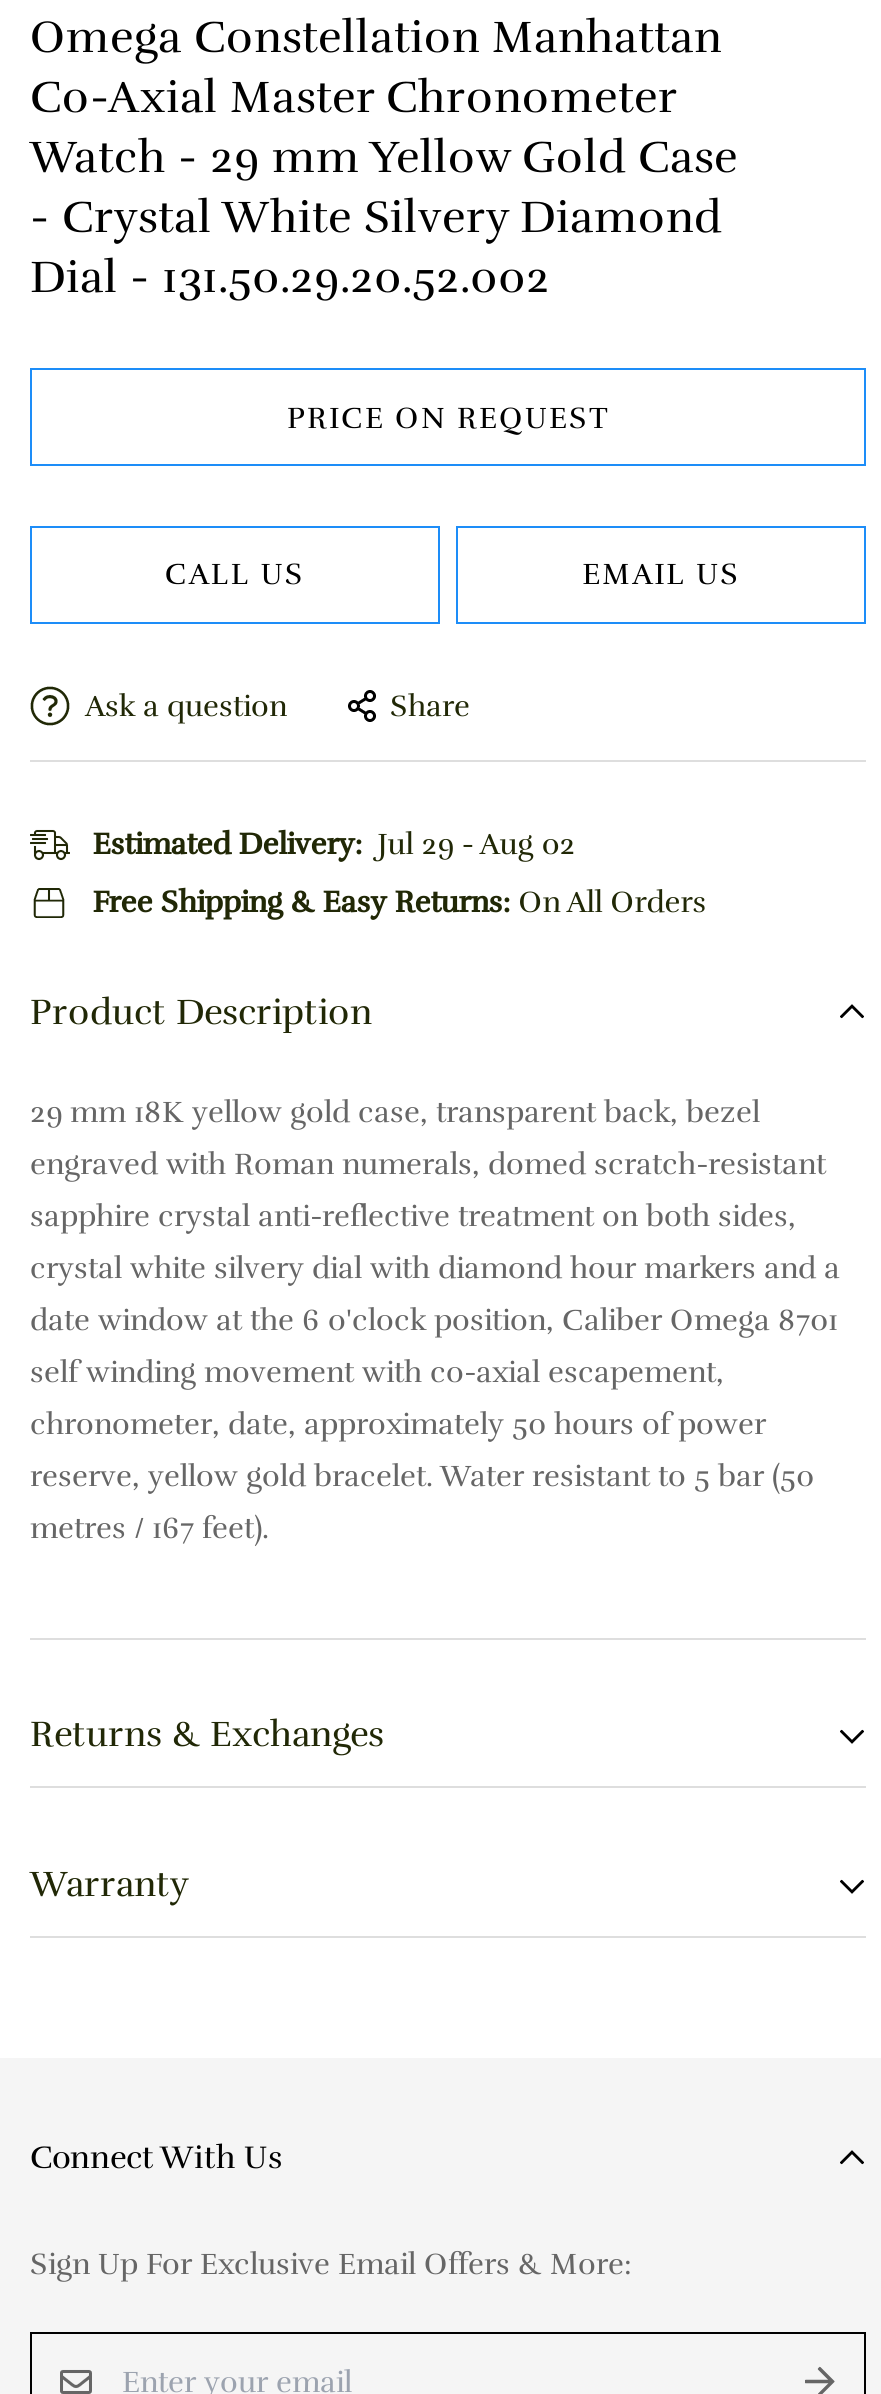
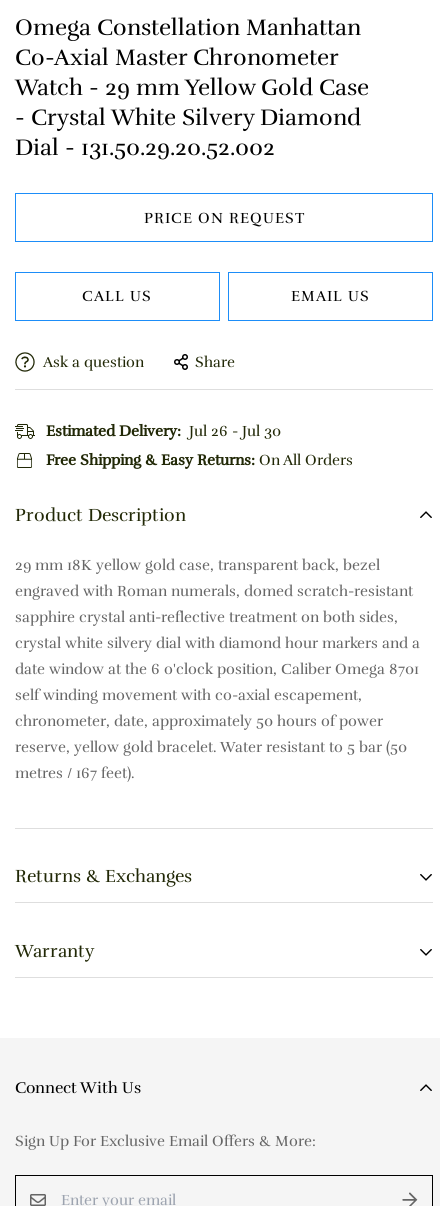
[92,826,576,862] Estimated Delivery: Jul 29 - Aug 02 -> [46,422,281,440] Estimated Delivery: Jul 26 - Jul 30

